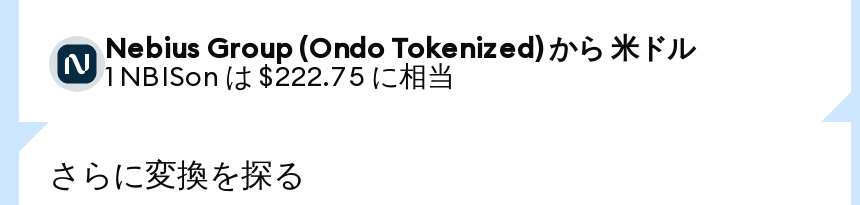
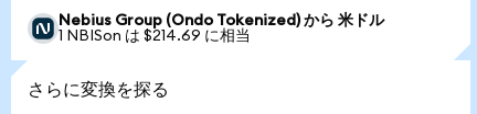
[105,64,455,92] 1 NBISon は $222.75 に相当 -> [59,29,251,44] 1 NBISon は $214.69 に相当

